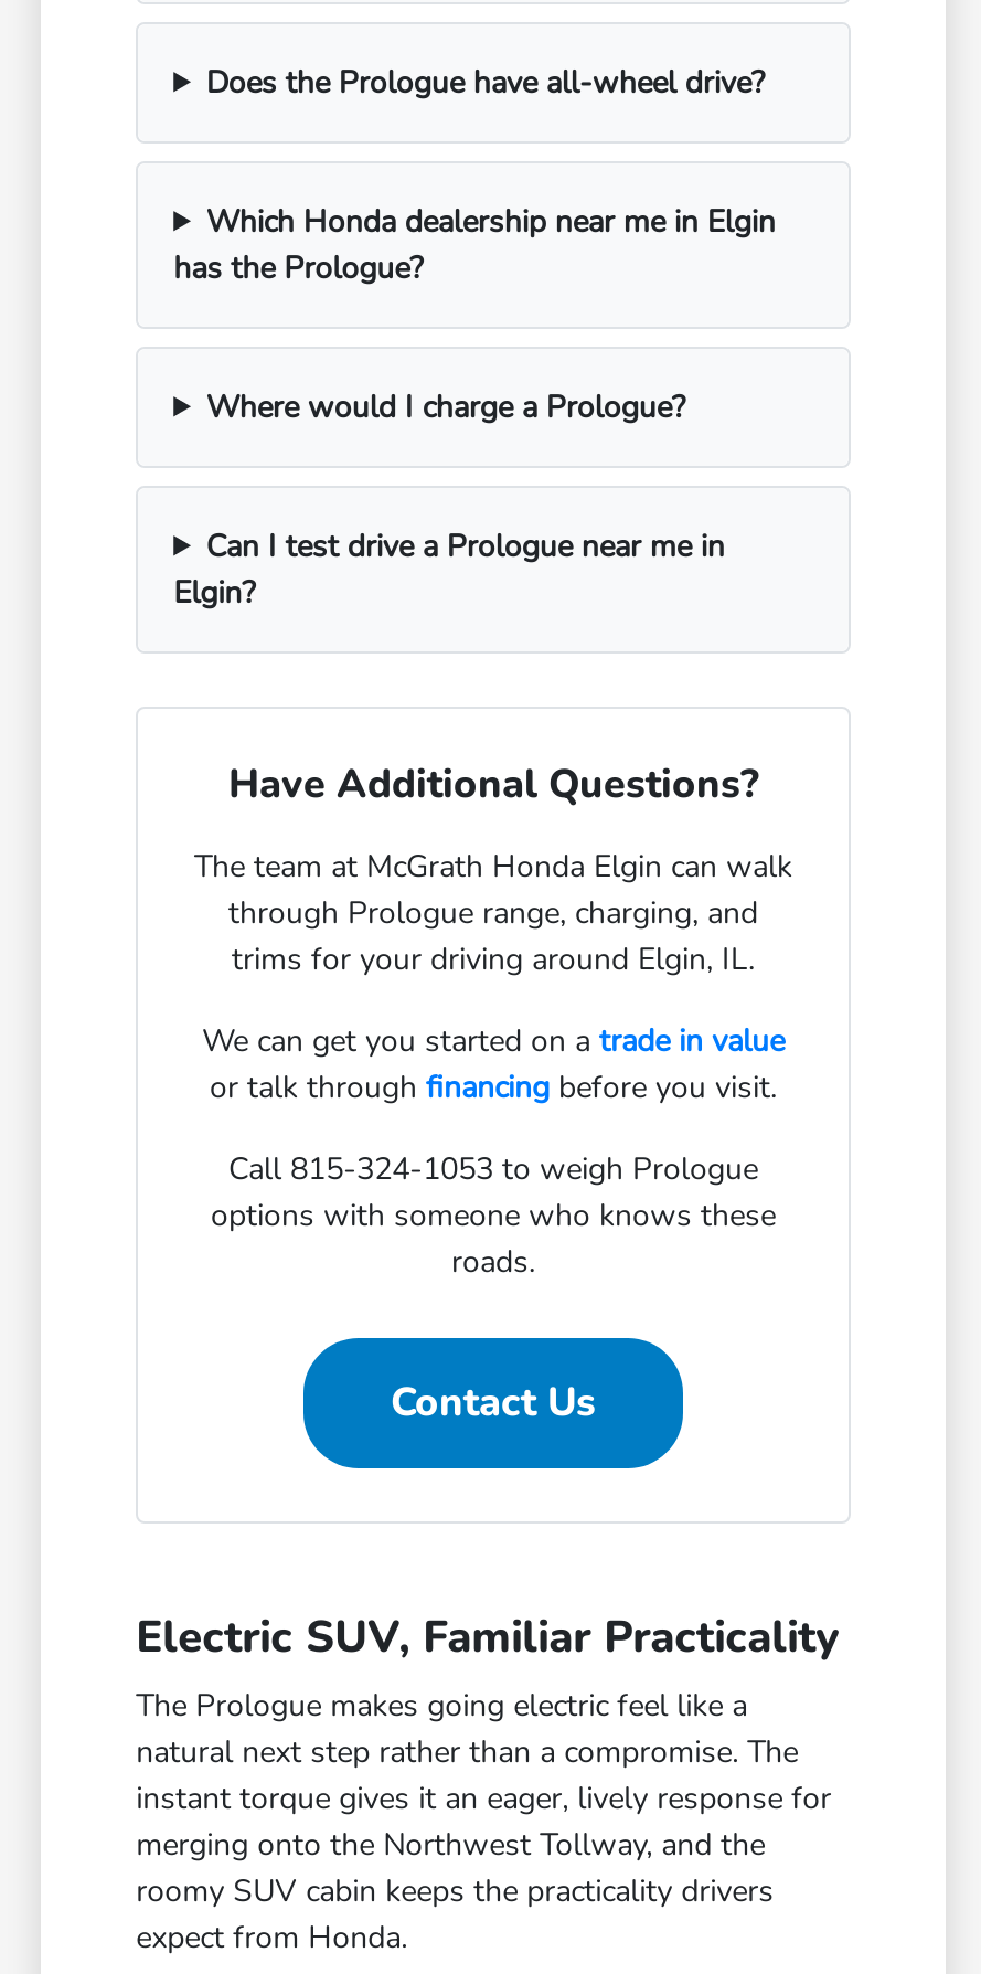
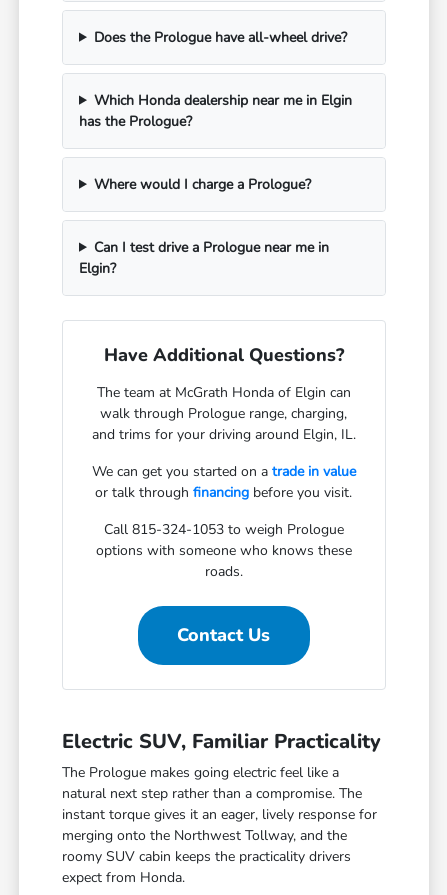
[194,845,792,980] The team at McGrath Honda Elgin can walk | through Prologue range, charging, and | trims for your driving around Elgin, IL. -> [92,383,356,444] The team at McGrath Honda of Elgin can | walk through Prologue range, charging, | and trims for your driving around Elgin, IL.

